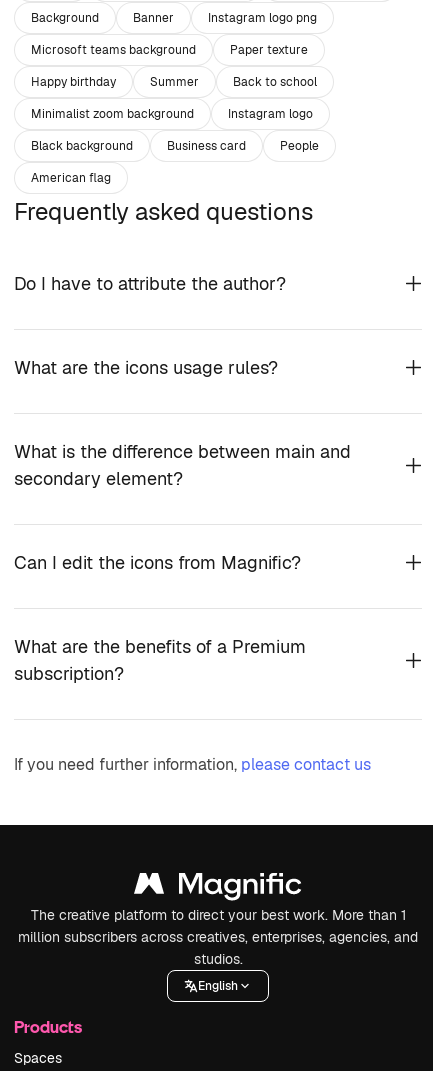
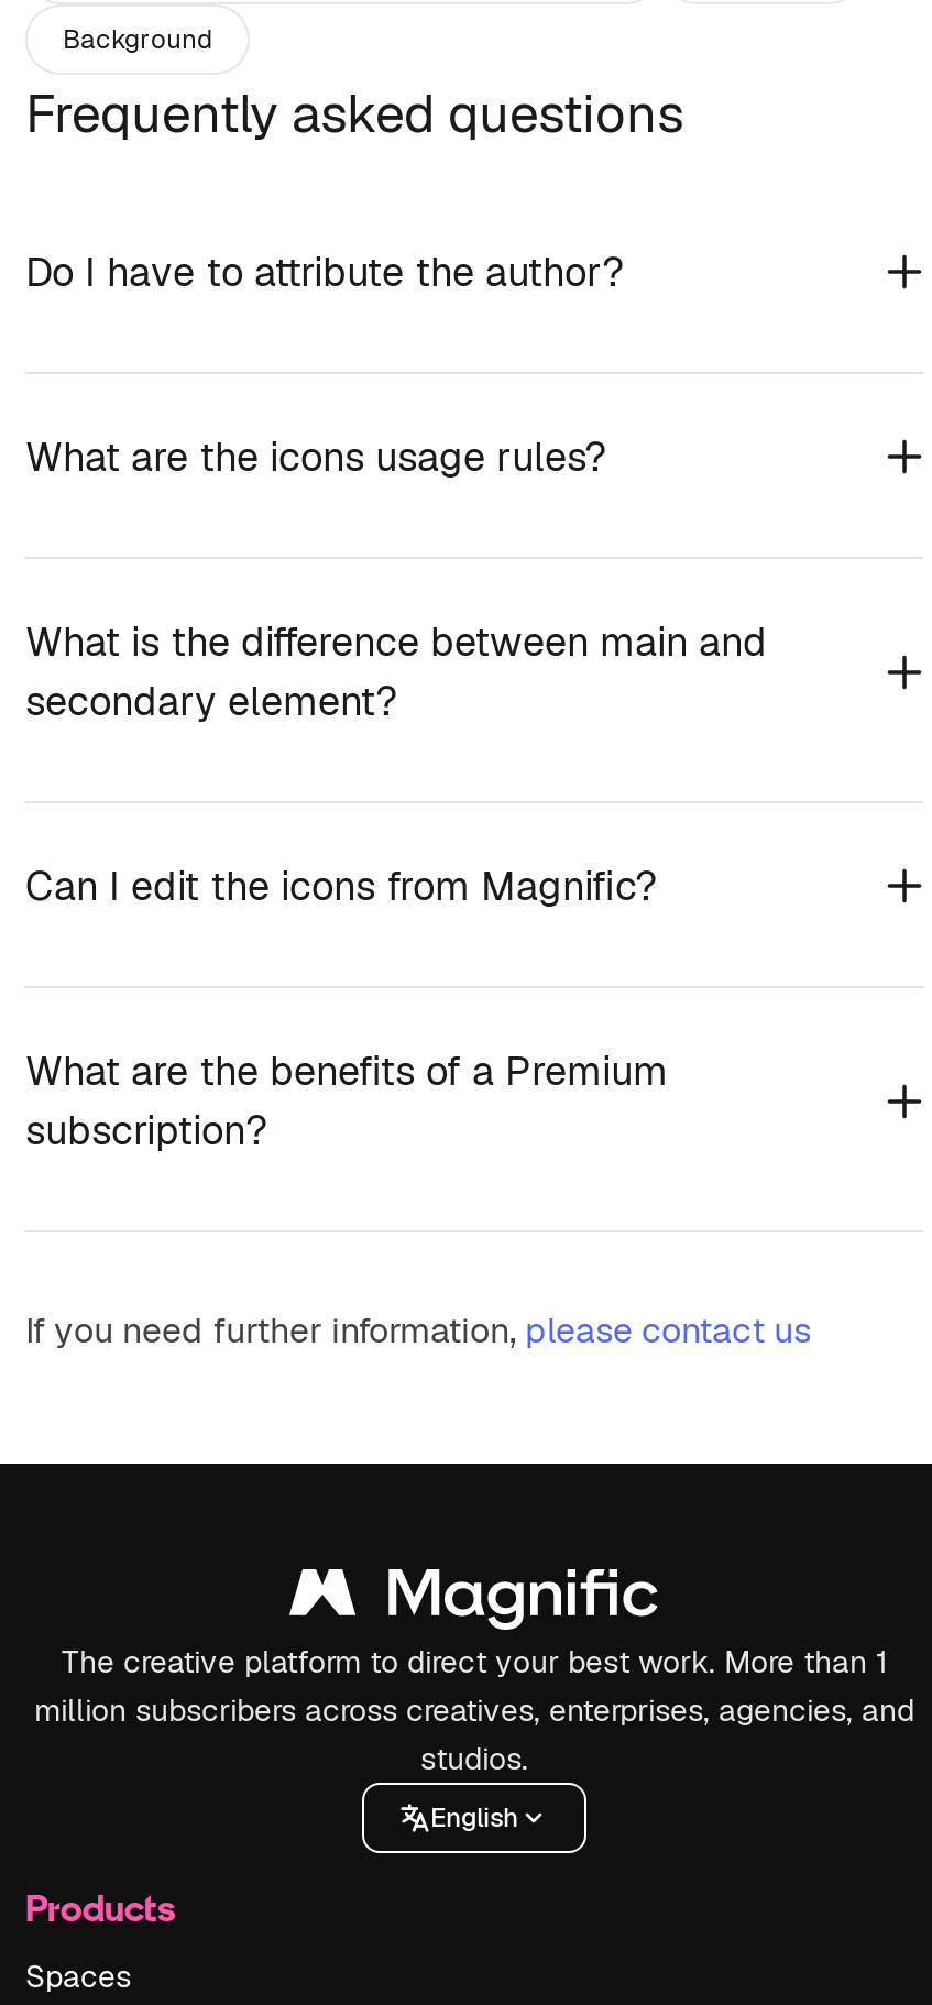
[31,9,319,185] Banner | Instagram logo png | Microsoft teams background | Paper texture | Happy birthday | Summer | Back to school | Minimalist zoom background | Instagram logo | Black background | Business card | People | American flag -> none

